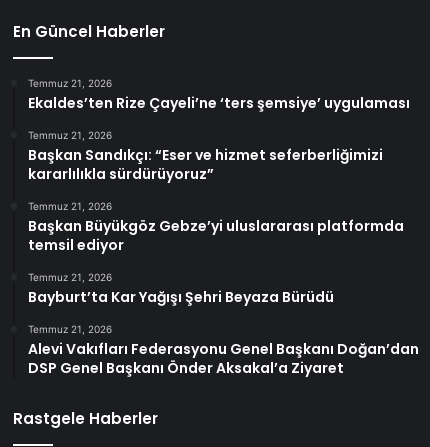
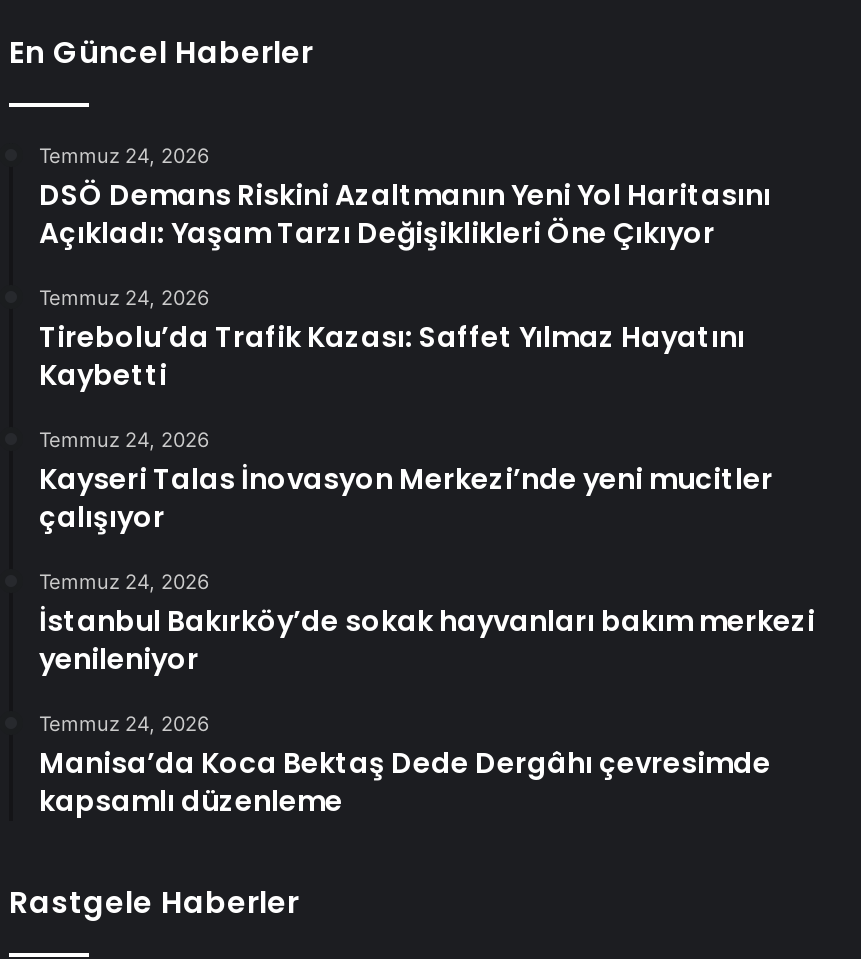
[28,77,410,113] Temmuz 21, 2026 | Ekaldes’ten Rize Çayeli’ne ‘ters şemsiye’ uygulaması -> [39,144,771,254] Temmuz 24, 2026 | DSÖ Demans Riskini Azaltmanın Yeni Yol Haritasını | Açıkladı: Yaşam Tarzı Değişiklikleri Öne Çıkıyor
[28,129,383,184] Temmuz 21, 2026 | Başkan Sandıkçı: “Eser ve hizmet seferberliğimizi | kararlılıkla sürdürüyoruz” -> [39,286,745,396] Temmuz 24, 2026 | Tirebolu’da Trafik Kazası: Saffet Yılmaz Hayatını | Kaybetti
[28,200,404,255] Temmuz 21, 2026 | Başkan Büyükgöz Gebze’yi uluslararası platformda | temsil ediyor -> [39,428,773,538] Temmuz 24, 2026 | Kayseri Talas İnovasyon Merkezi’nde yeni mucitler | çalışıyor
[28,271,334,307] Temmuz 21, 2026 | Bayburt’ta Kar Yağışı Şehri Beyaza Bürüdü -> [39,570,815,680] Temmuz 24, 2026 | İstanbul Bakırköy’de sokak hayvanları bakım merkezi | yenileniyor
[28,323,419,378] Temmuz 21, 2026 | Alevi Vakıfları Federasyonu Genel Başkanı Doğan’dan | DSP Genel Başkanı Önder Aksakal’a Ziyaret -> [39,712,771,822] Temmuz 24, 2026 | Manisa’da Koca Bektaş Dede Dergâhı çevresimde | kapsamlı düzenleme

